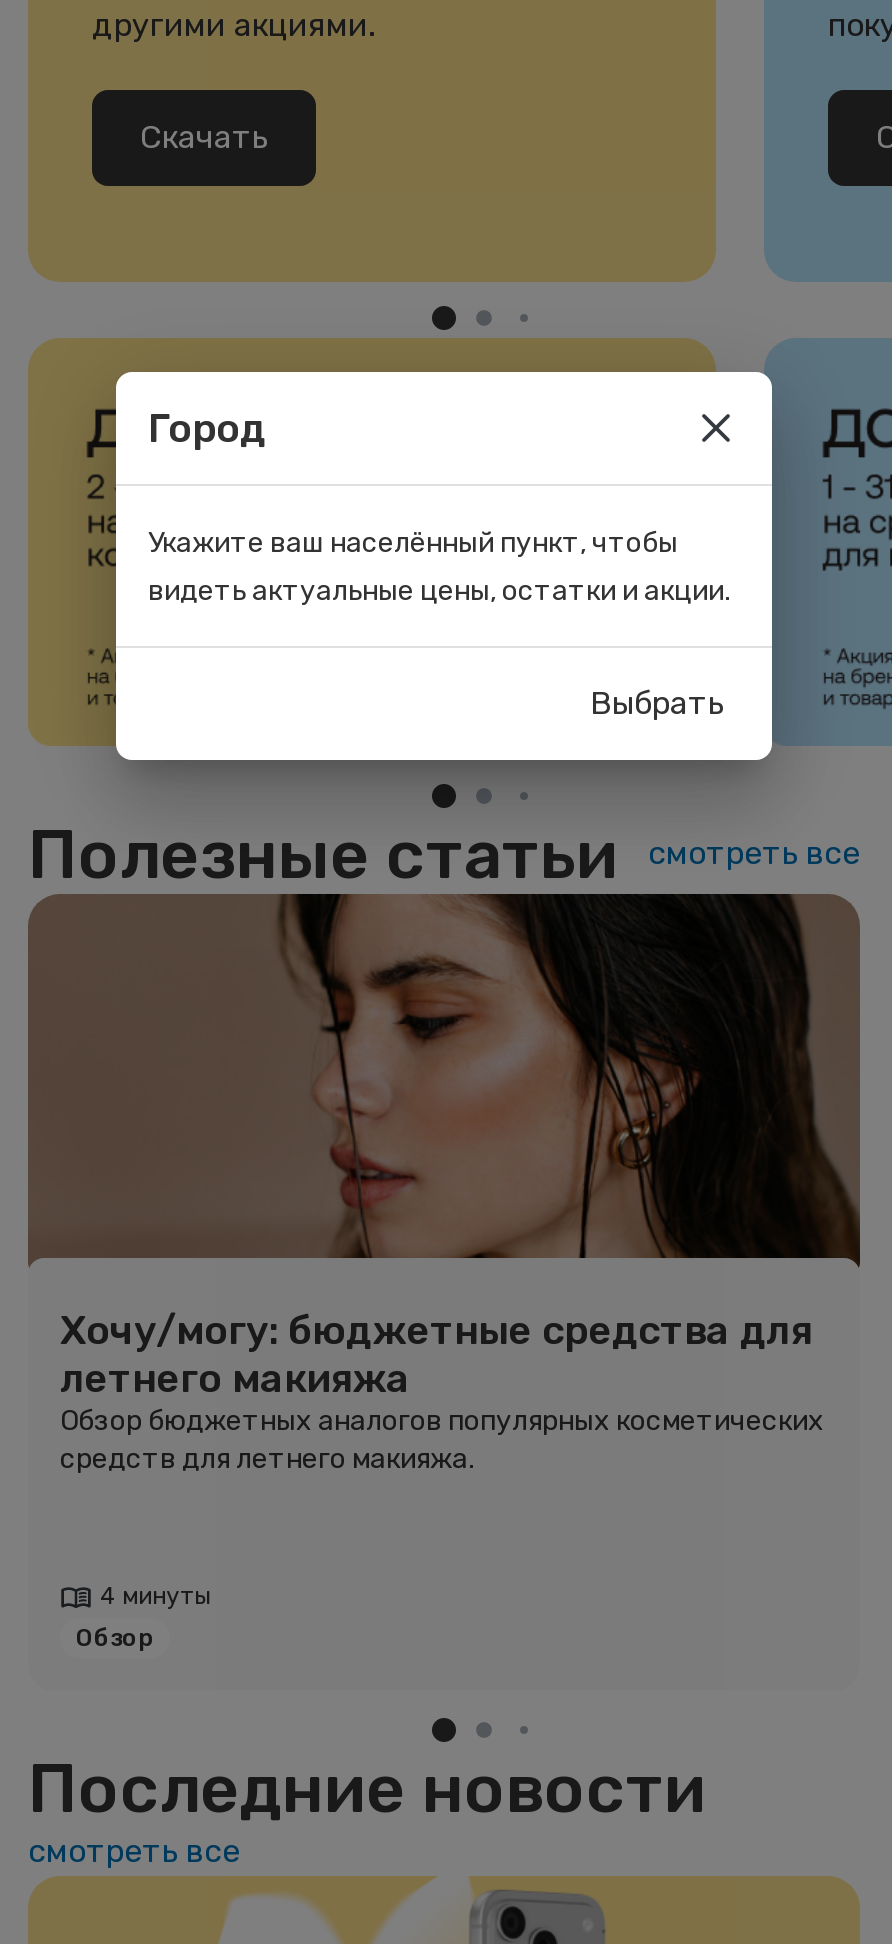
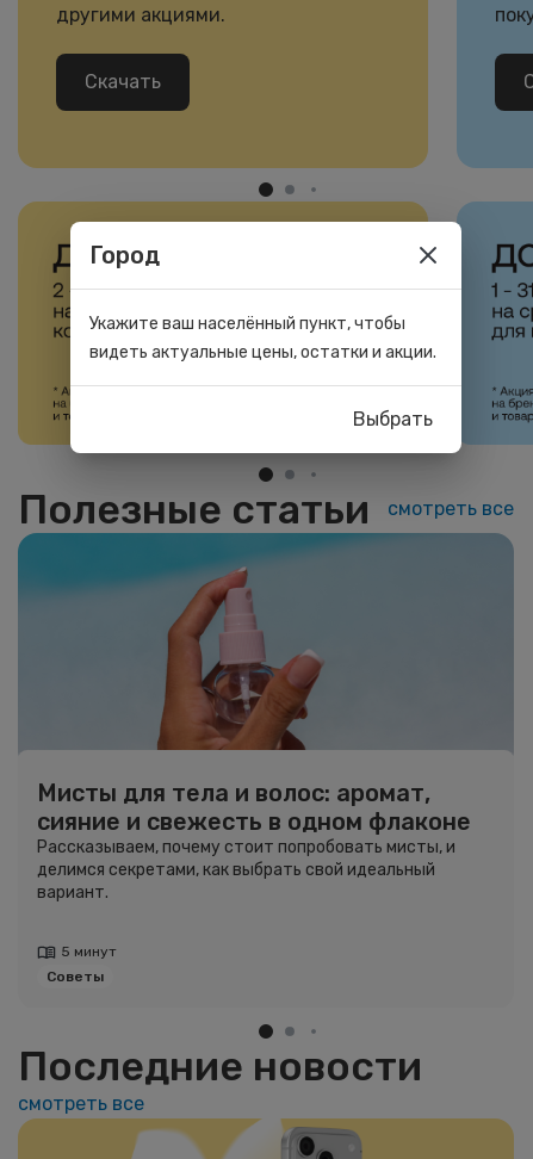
[28,894,860,1475] [image] | Хочу/могу: бюджетные средства для | летнего макияжа | Обзор бюджетных аналогов популярных косметических | средств для летнего макияжа. -> [18,534,513,902] [image] | Мисты для тела и волос: аромат, | сияние и свежесть в одном флаконе | Рассказываем, почему стоит попробовать мисты, и | делимся секретами, как выбрать свой идеальный | вариант.
[100,1581,212,1609] 4 минуты -> [61,943,117,959] 5 минут
[76,1623,154,1651] Обзор -> [47,968,104,984] Советы

